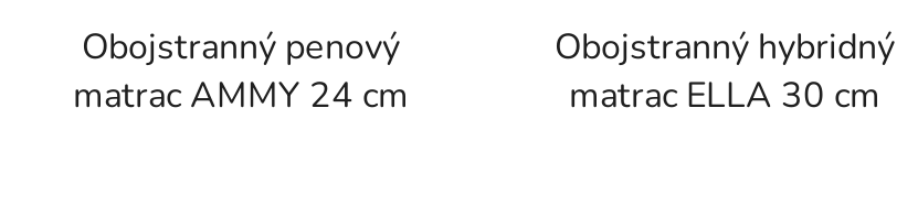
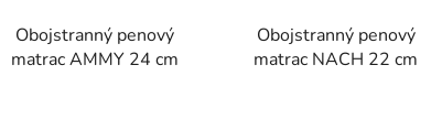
[555,24,895,73] Obojstranný hybridný -> [256,23,415,47] Obojstranný penový
[569,73,880,121] matrac ELLA 30 cm -> [254,47,418,72] matrac NACH 22 cm

